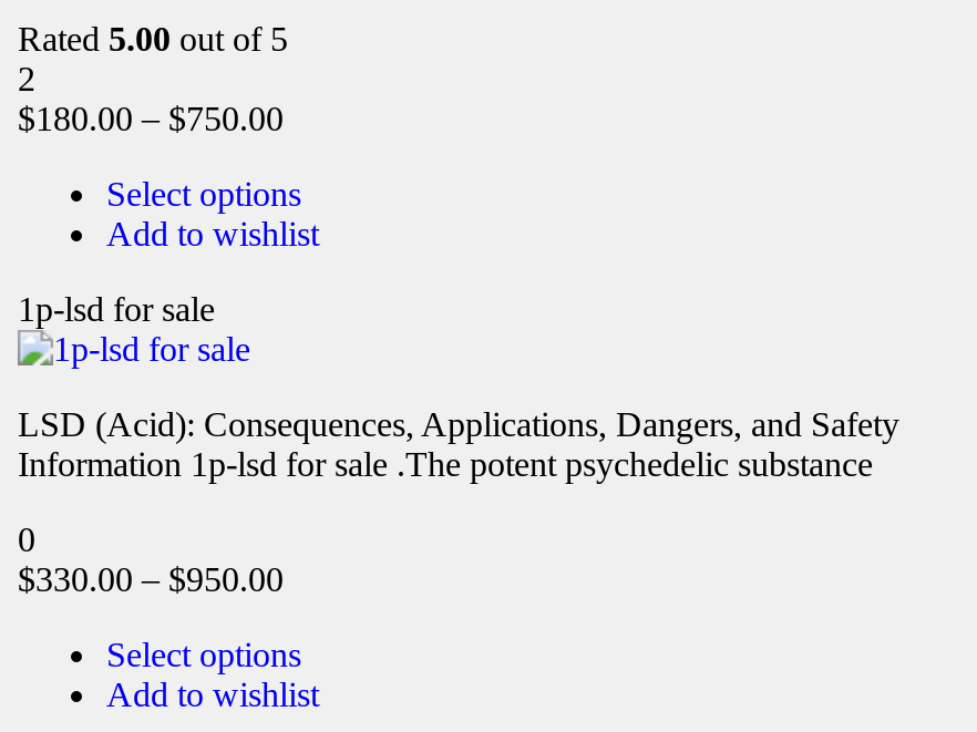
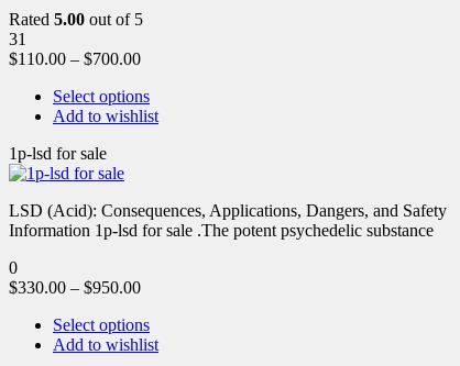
[18,59,35,97] 2 -> [9,29,26,48] 31
[18,99,284,136] $180.00 – $750.00 -> [9,49,141,68] $110.00 – $700.00

